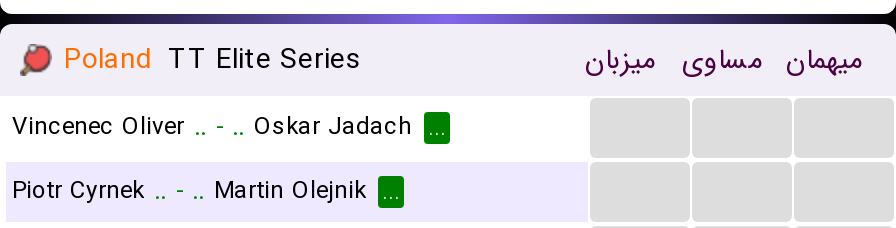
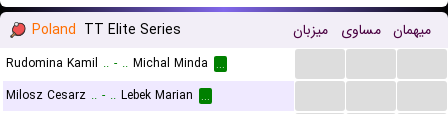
[12,108,446,146] Vincenec Oliver .. - .. Oskar Jadach ... -> [6,54,225,73] Rudomina Kamil .. - .. Michal Minda ...
[12,172,400,210] Piotr Cyrnek .. - .. Martin Olejnik ... -> [6,86,210,105] Milosz Cesarz .. - .. Lebek Marian ...

